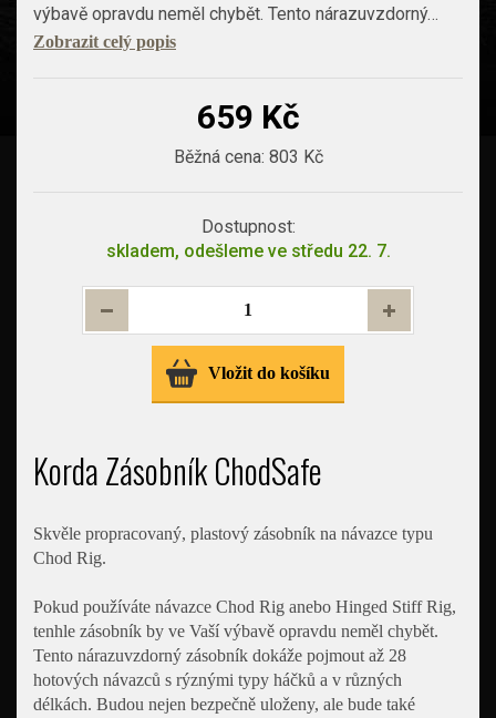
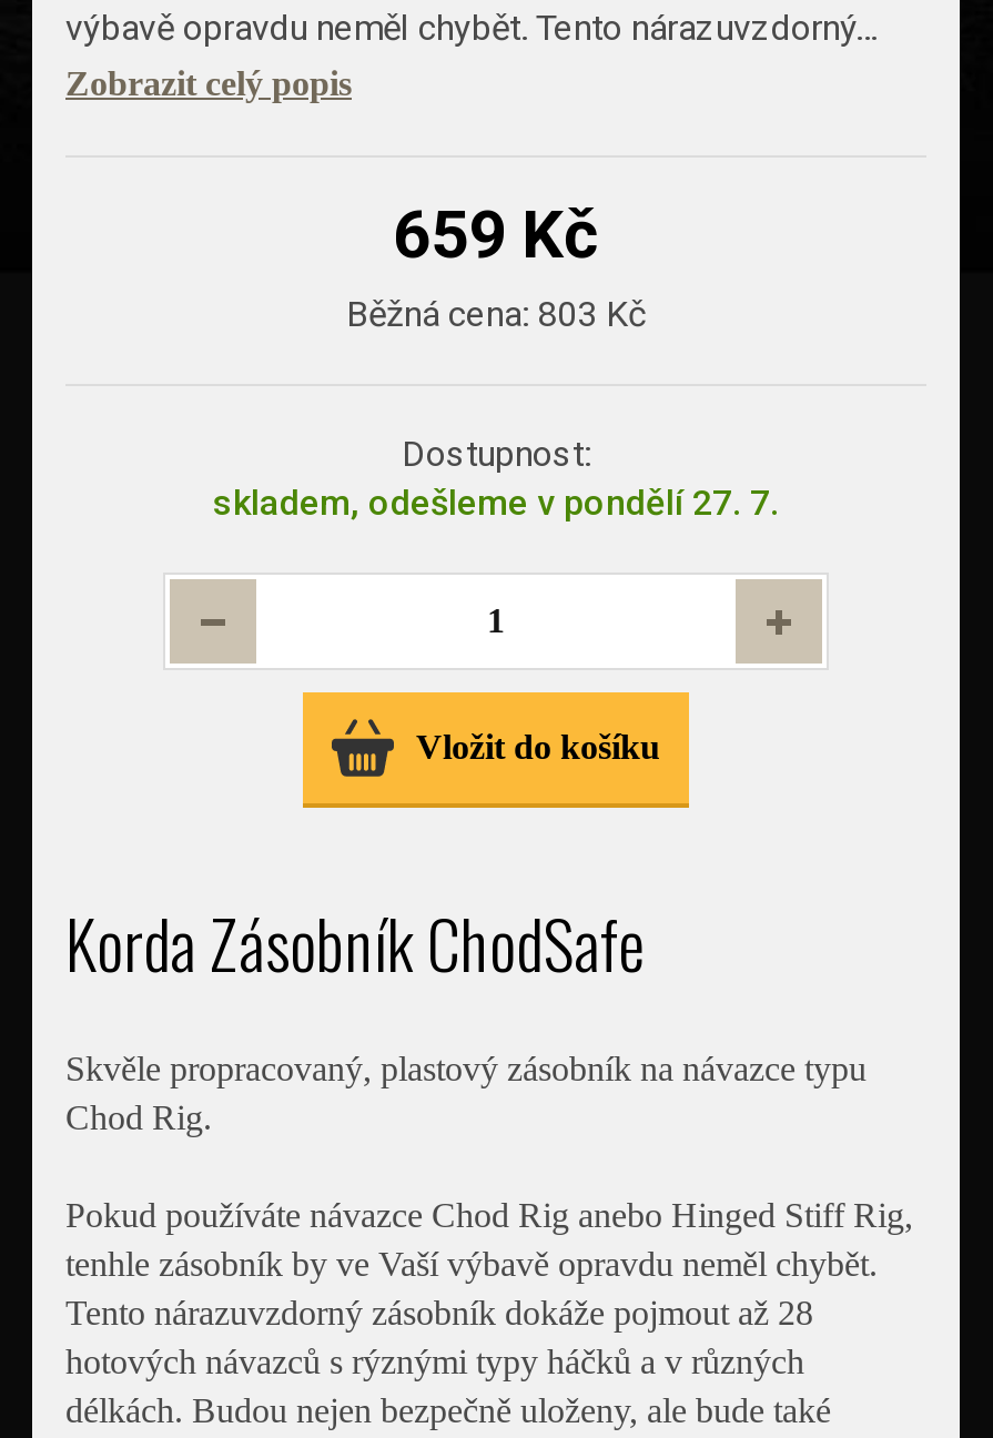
[106,241,390,262] skladem, odešleme ve středu 22. 7. -> [213,482,779,524] skladem, odešleme v pondělí 27. 7.

